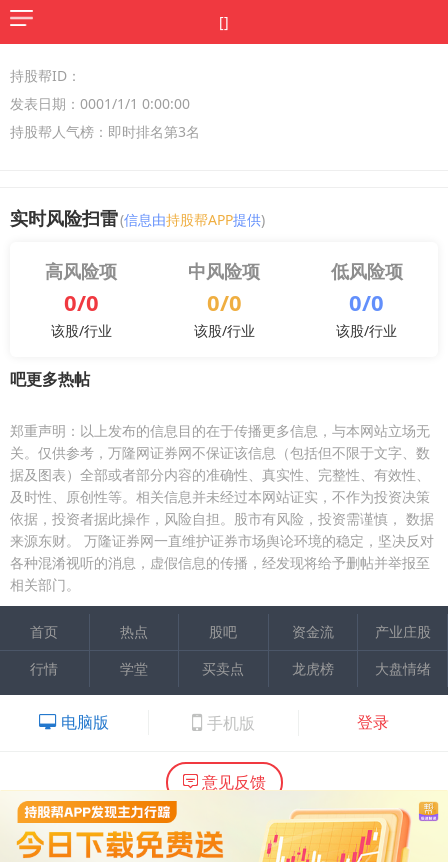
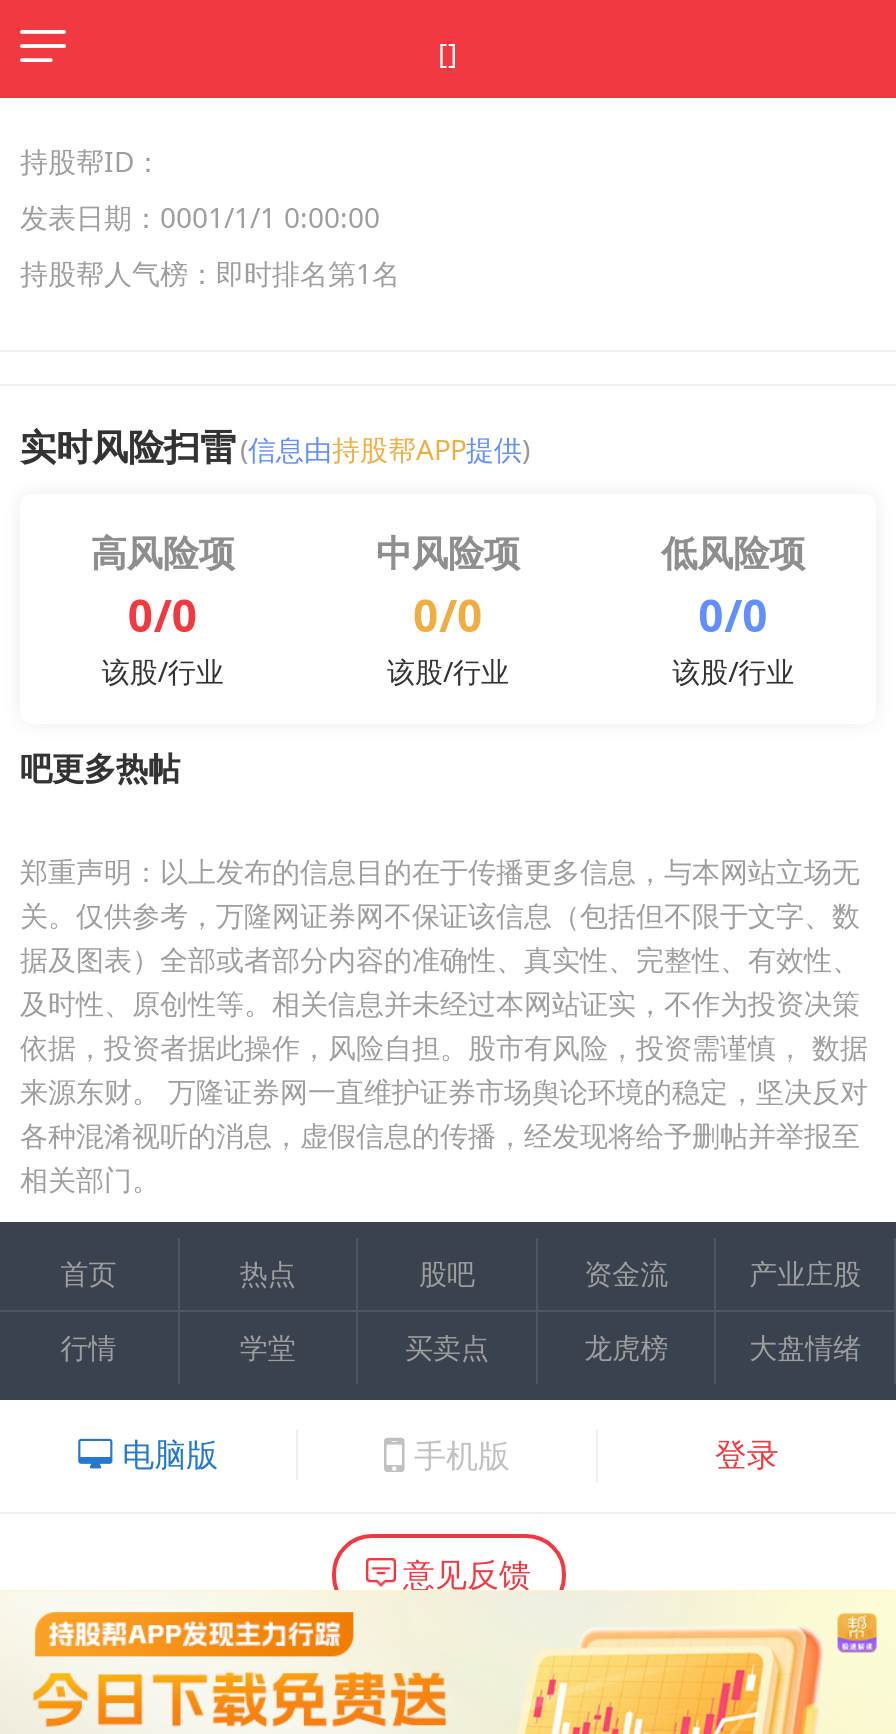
[10,122,200,141] 持股帮人气榜：即时排名第3名 -> [20,254,400,292] 持股帮人气榜：即时排名第1名

